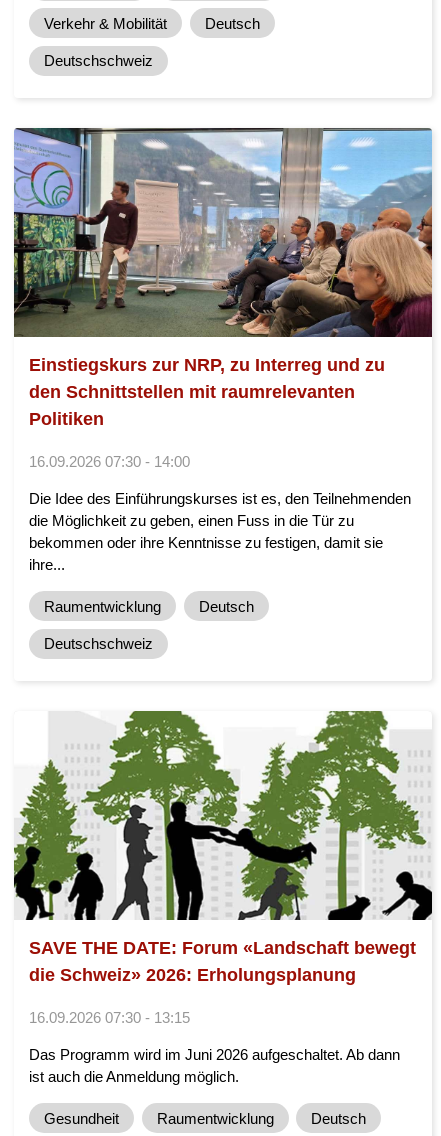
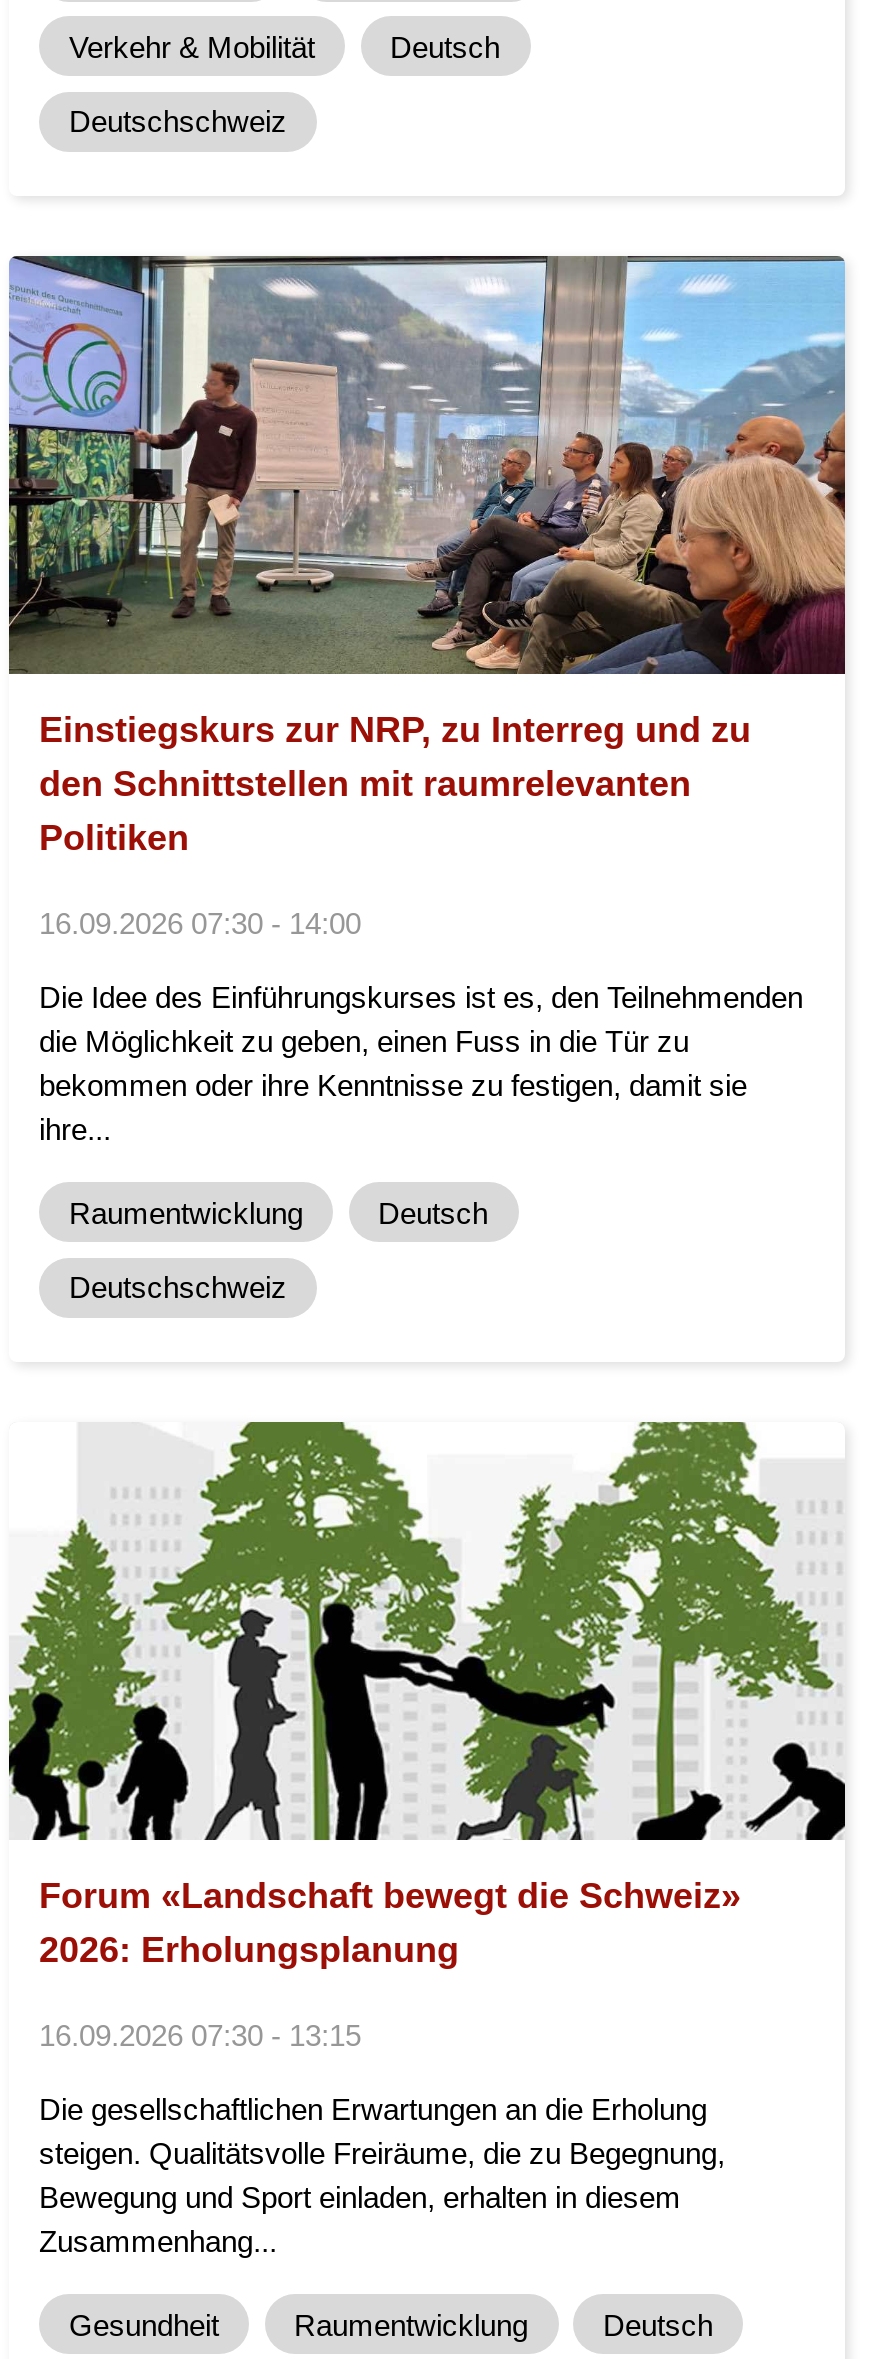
[29,938,416,985] SAVE THE DATE: Forum «Landschaft bewegt | die Schweiz» 2026: Erholungsplanung -> [39,1877,741,1971] Forum «Landschaft bewegt die Schweiz» | 2026: Erholungsplanung
[29,1046,400,1085] Das Programm wird im Juni 2026 aufgeschaltet. Ab dann | ist auch die Anmeldung möglich. -> [39,2093,725,2259] Die gesellschaftlichen Erwartungen an die Erholung | steigen. Qualitätsvolle Freiräume, die zu Begegnung, | Bewegung und Sport einladen, erhalten in diesem | Zusammenhang...

